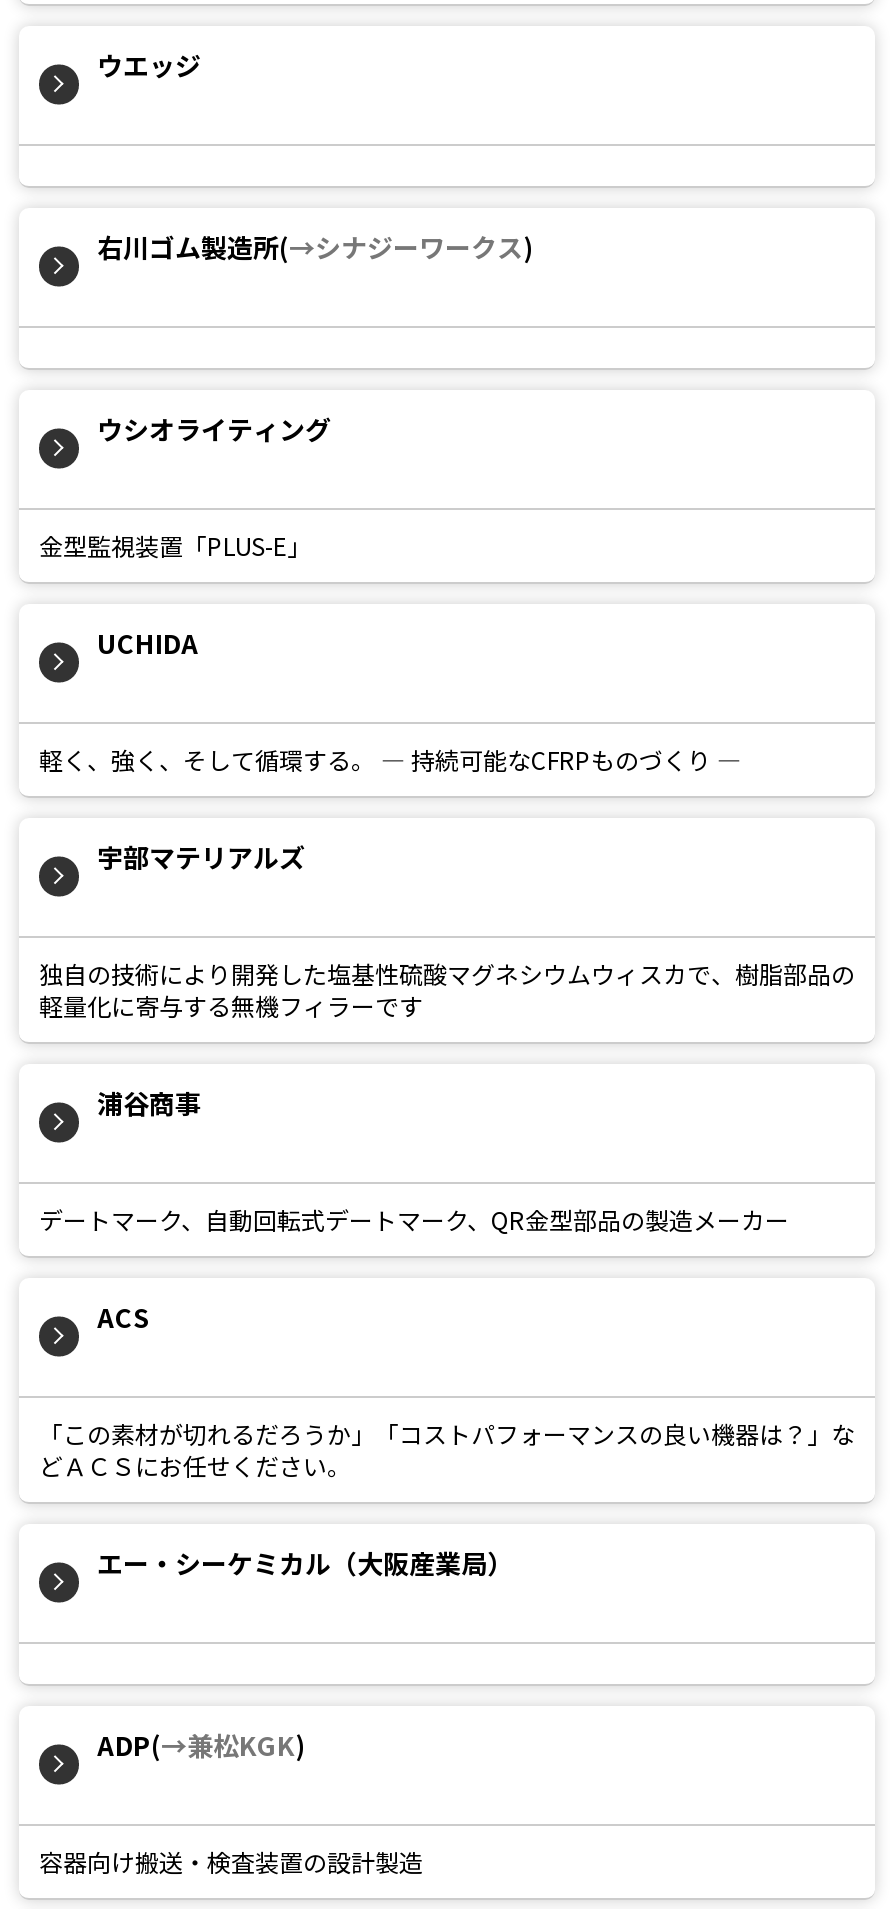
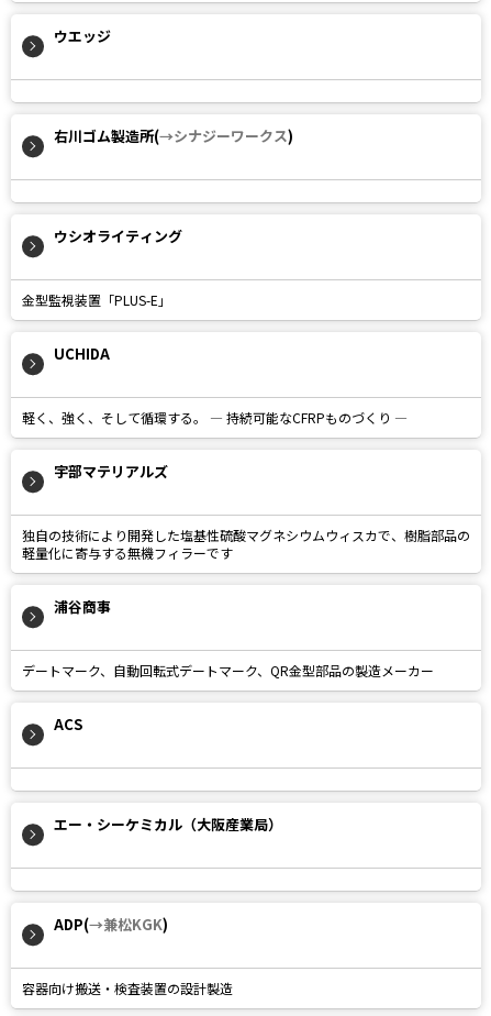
[39,1415,855,1481] 「この素材が切れるだろうか」「コストパフォーマンスの良い機器は？」な | どＡＣＳにお任せください。 -> none

